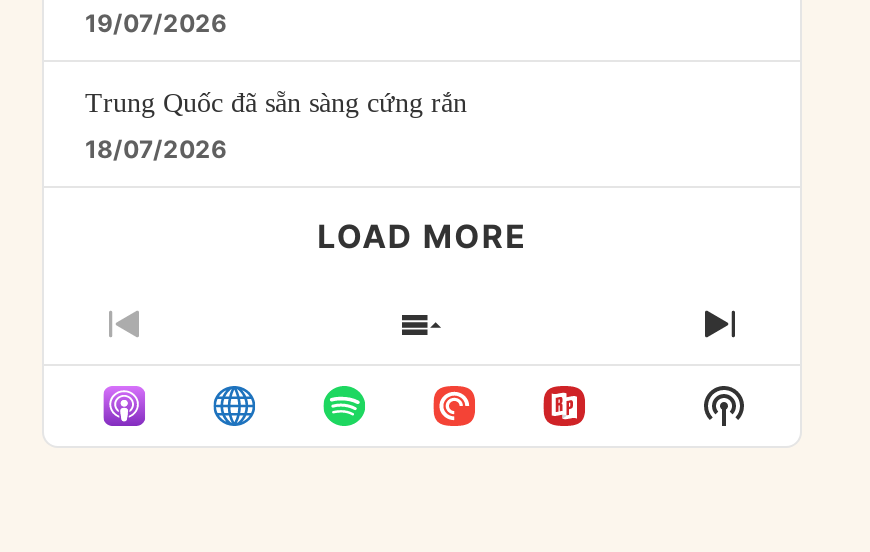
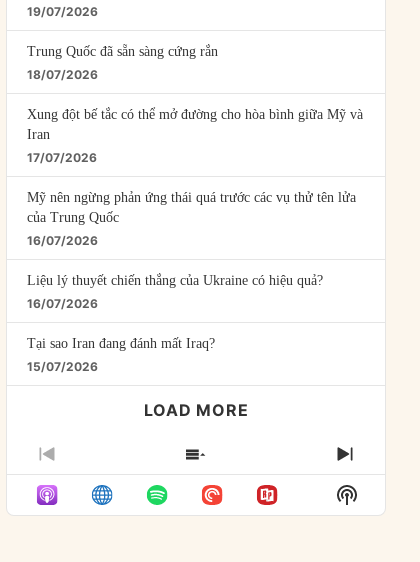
none -> [27,107,363,374] Xung đột bế tắc có thể mở đường cho hòa bình giữa Mỹ và | Iran | 17/07/2026 | Mỹ nên ngừng phản ứng thái quá trước các vụ thử tên lửa | của Trung Quốc | 16/07/2026 | Liệu lý thuyết chiến thắng của Ukraine có hiệu quả? | 16/07/2026 | Tại sao Iran đang đánh mất Iraq? | 15/07/2026

